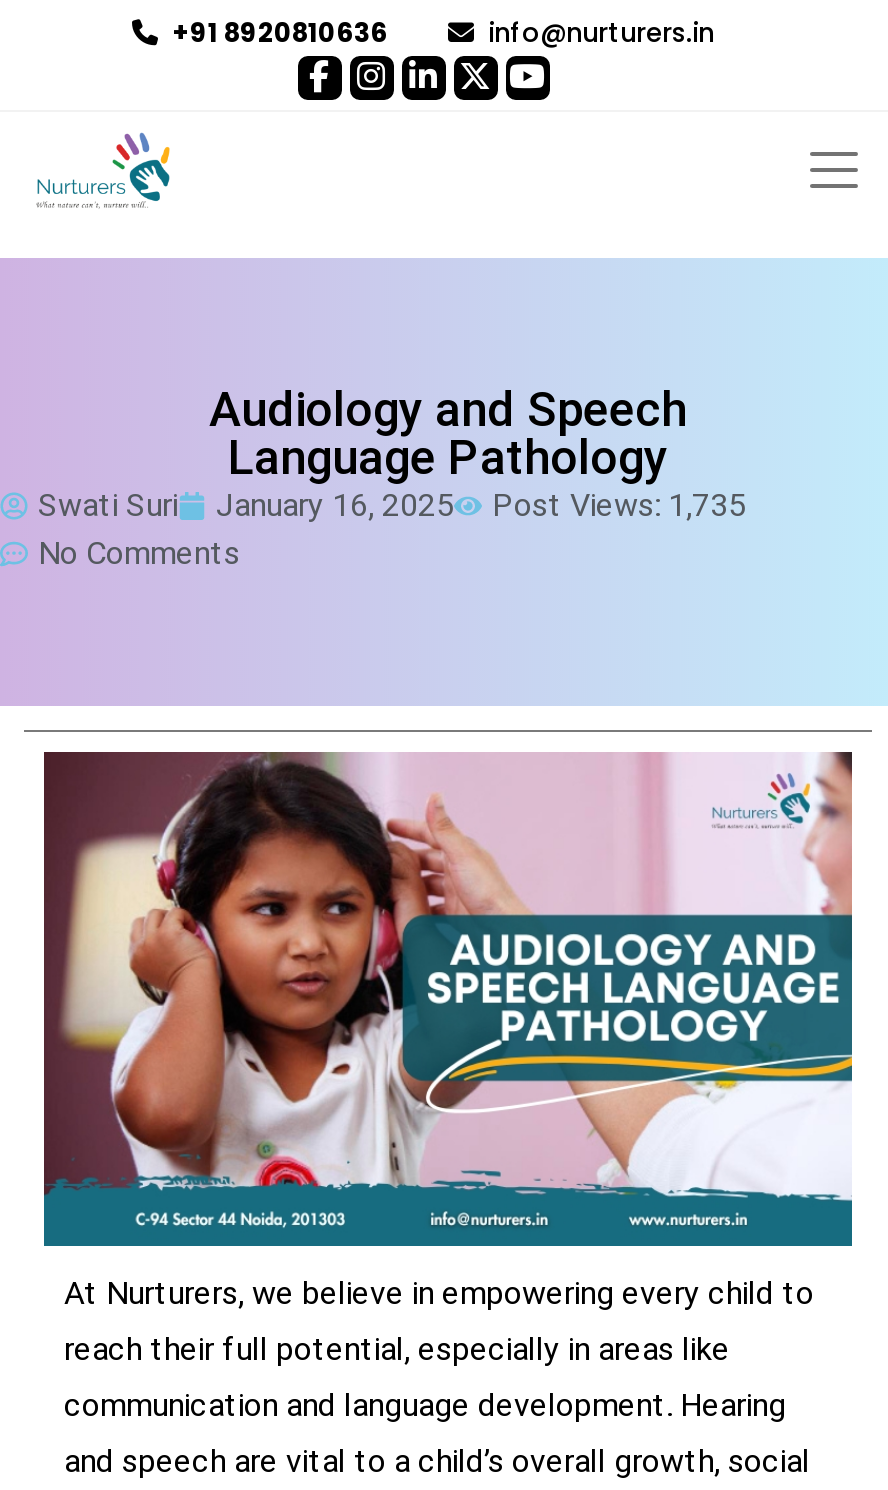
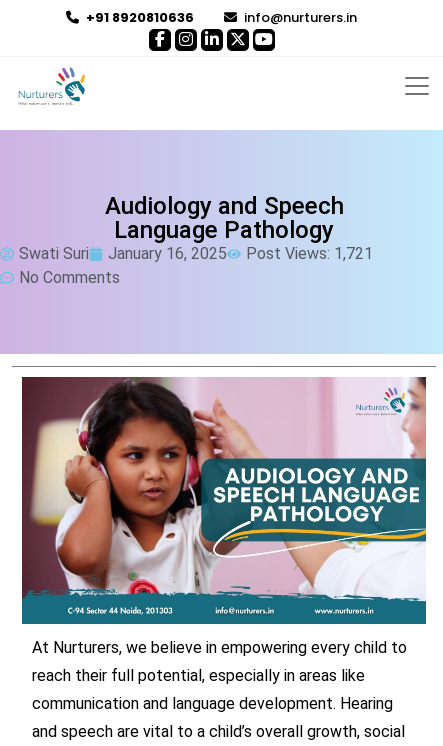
[38,486,746,524] Swati Suri January 16, 2025 Post Views: 1,735 -> [19,244,373,263] Swati Suri January 16, 2025 Post Views: 1,721

